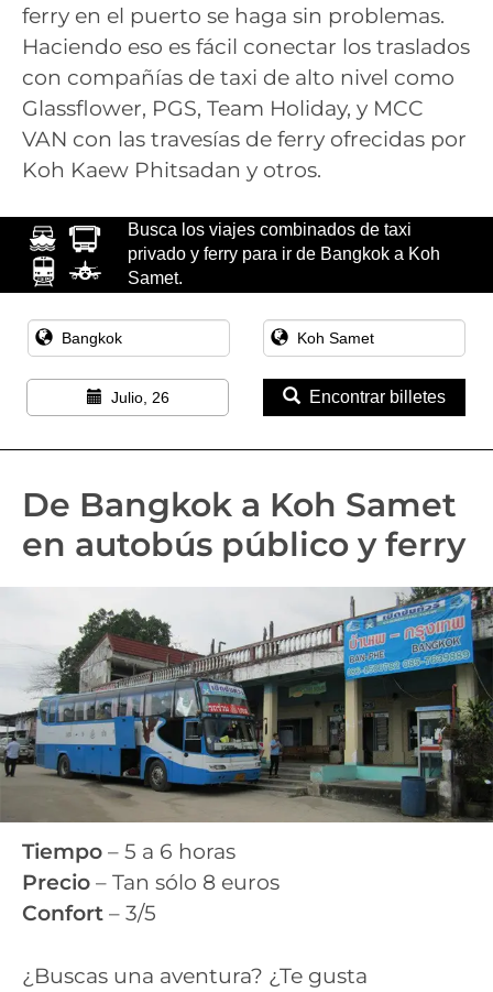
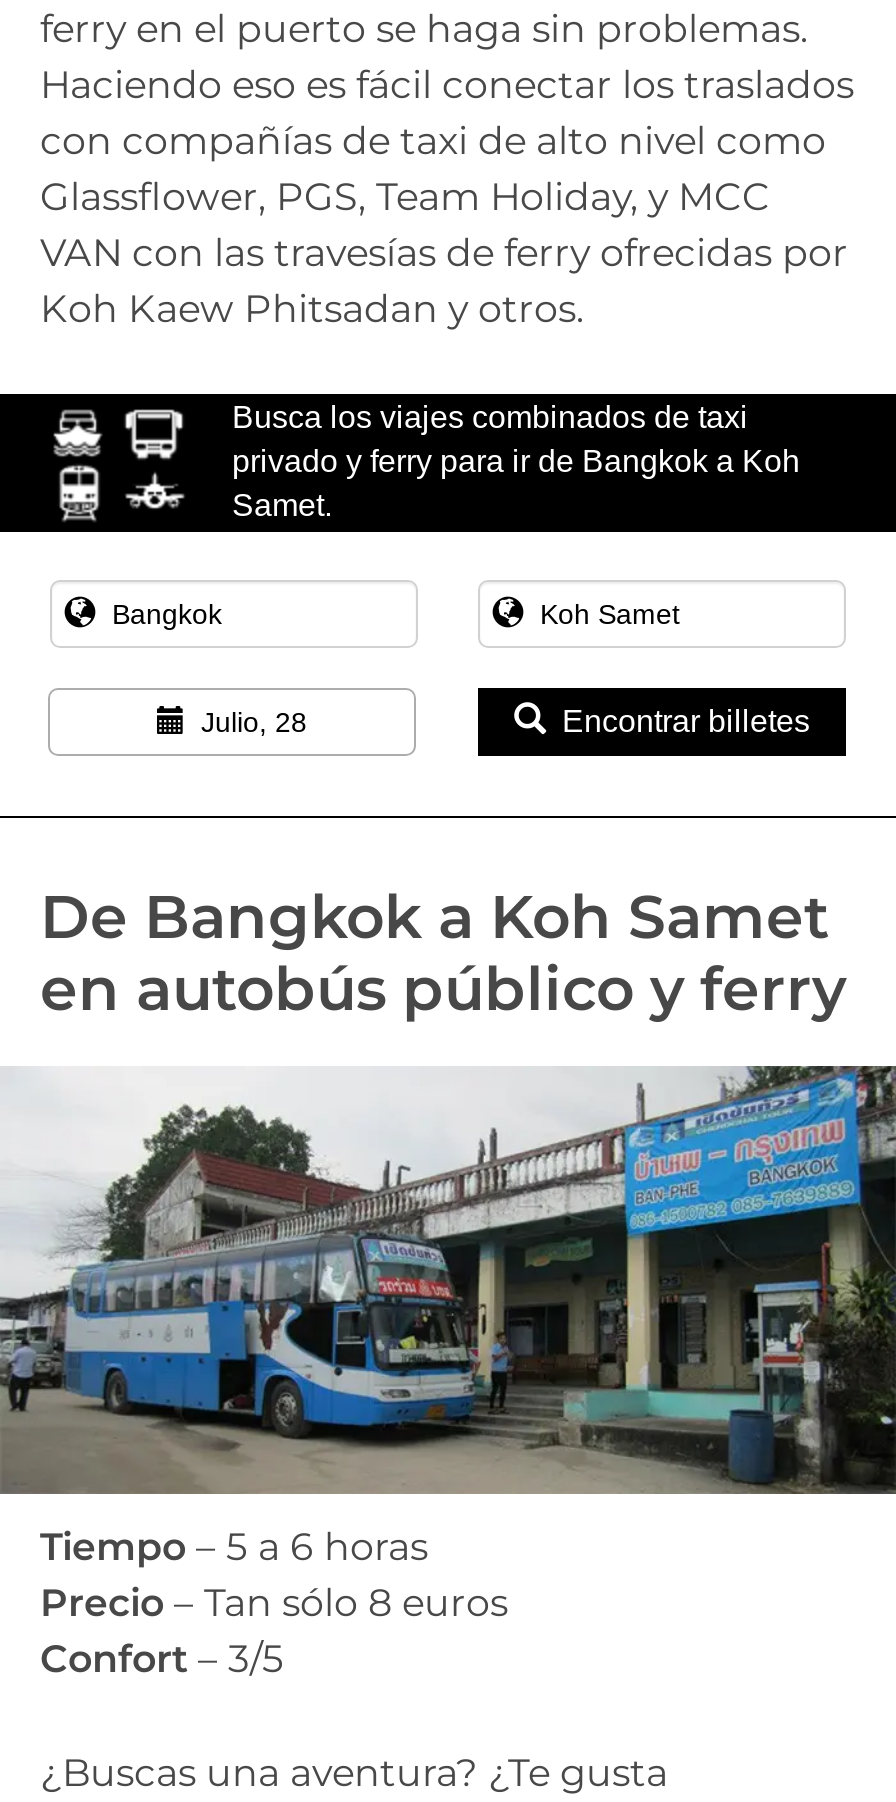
[111,389,169,407] Julio, 26 -> [201,707,307,739] Julio, 28

